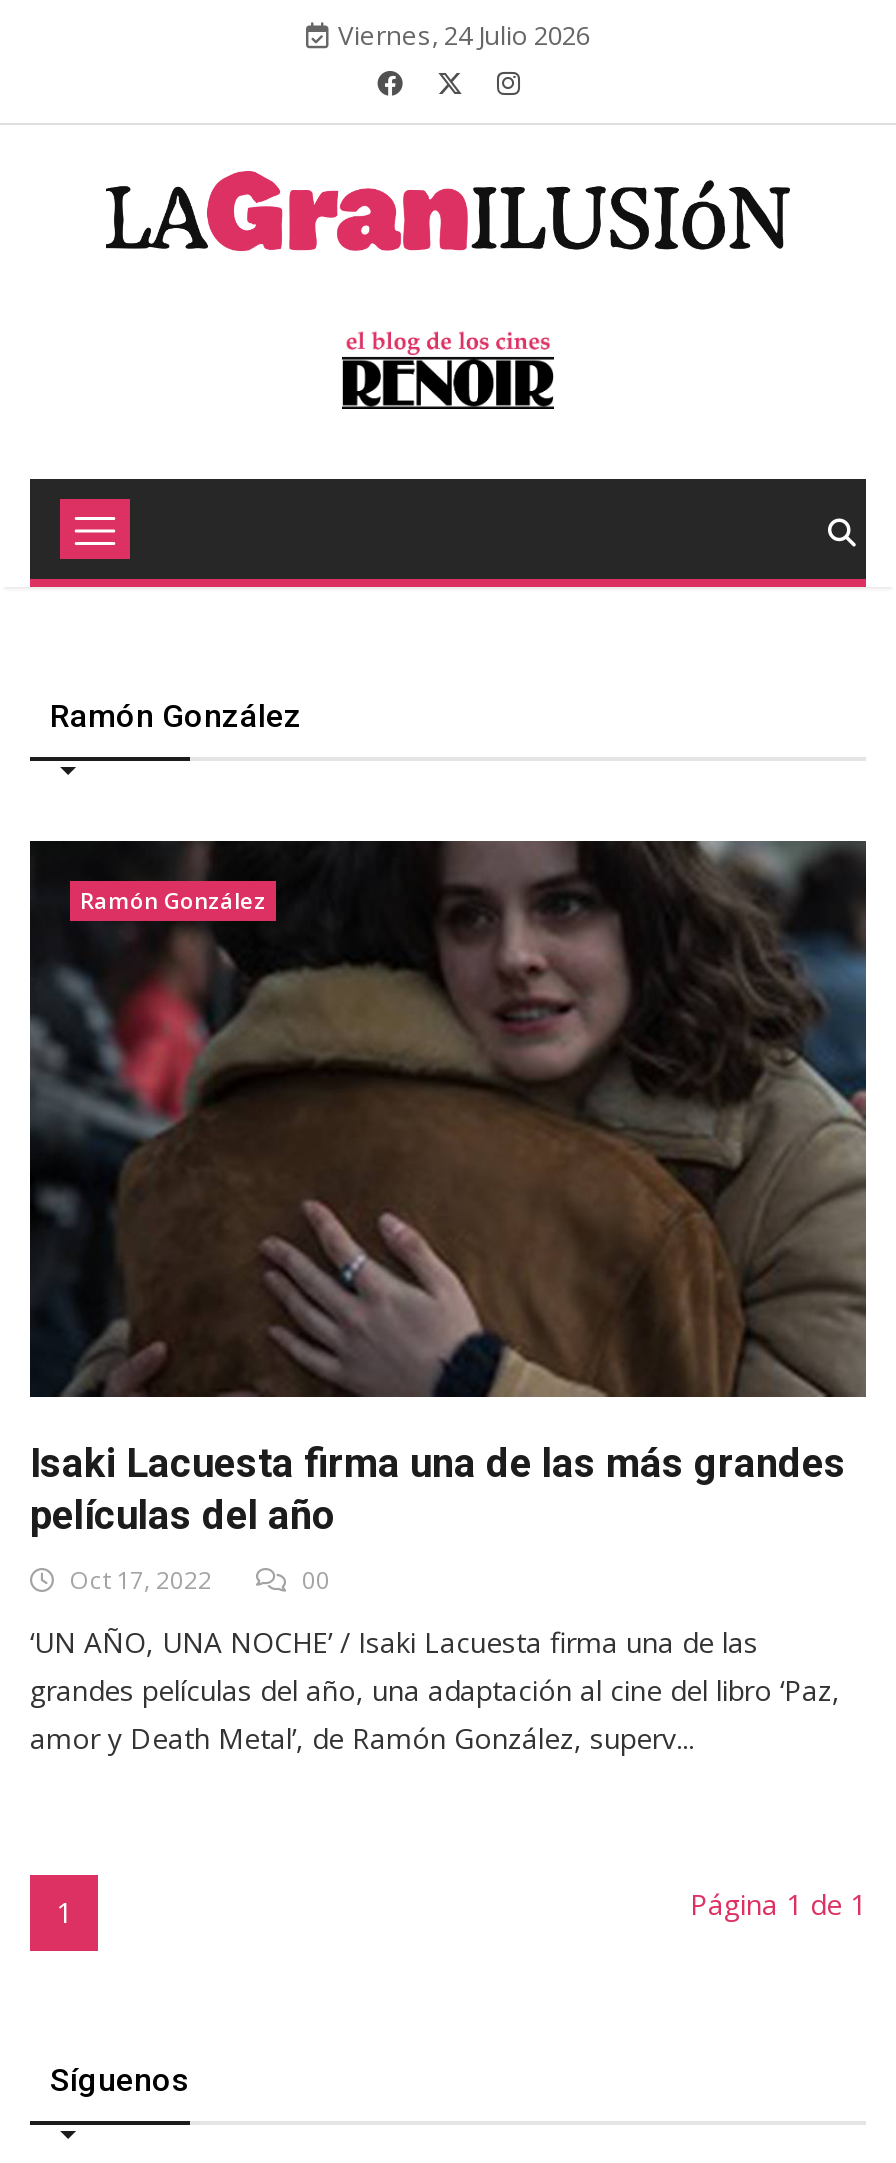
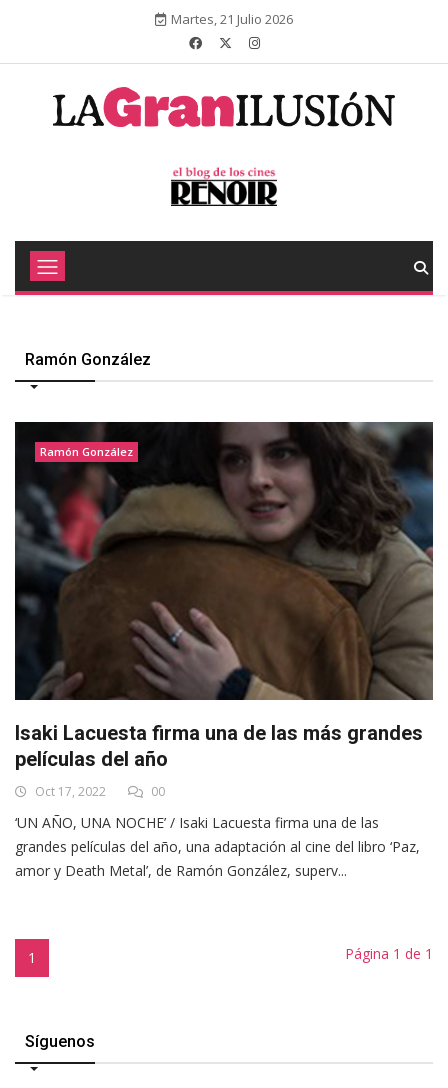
[338,17,590,53] Viernes, 24 Julio 2026 -> [171,10,293,28] Martes, 21 Julio 2026

